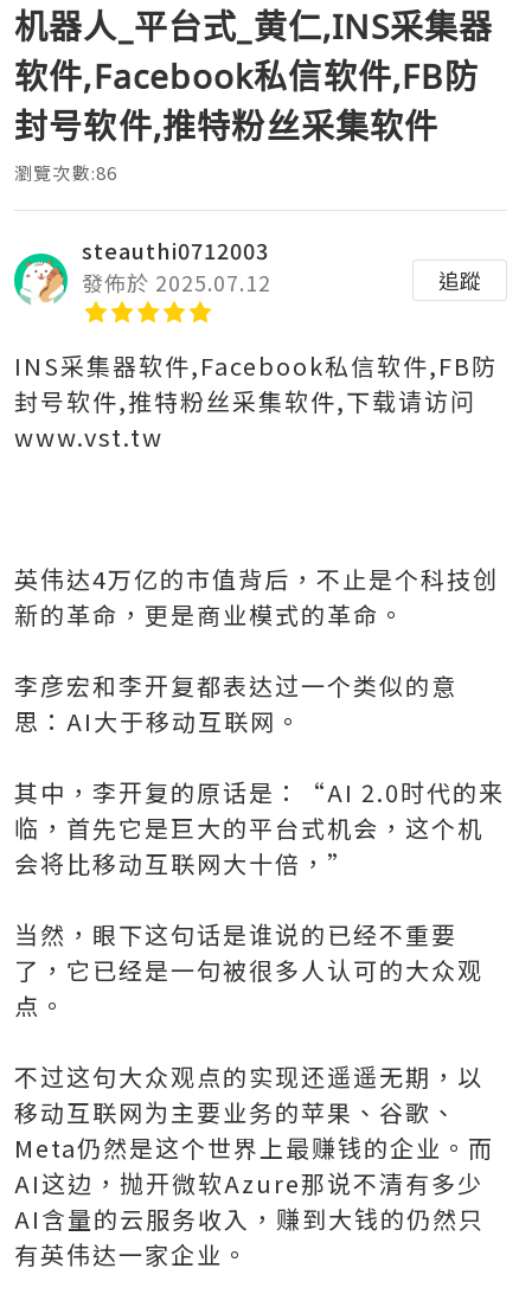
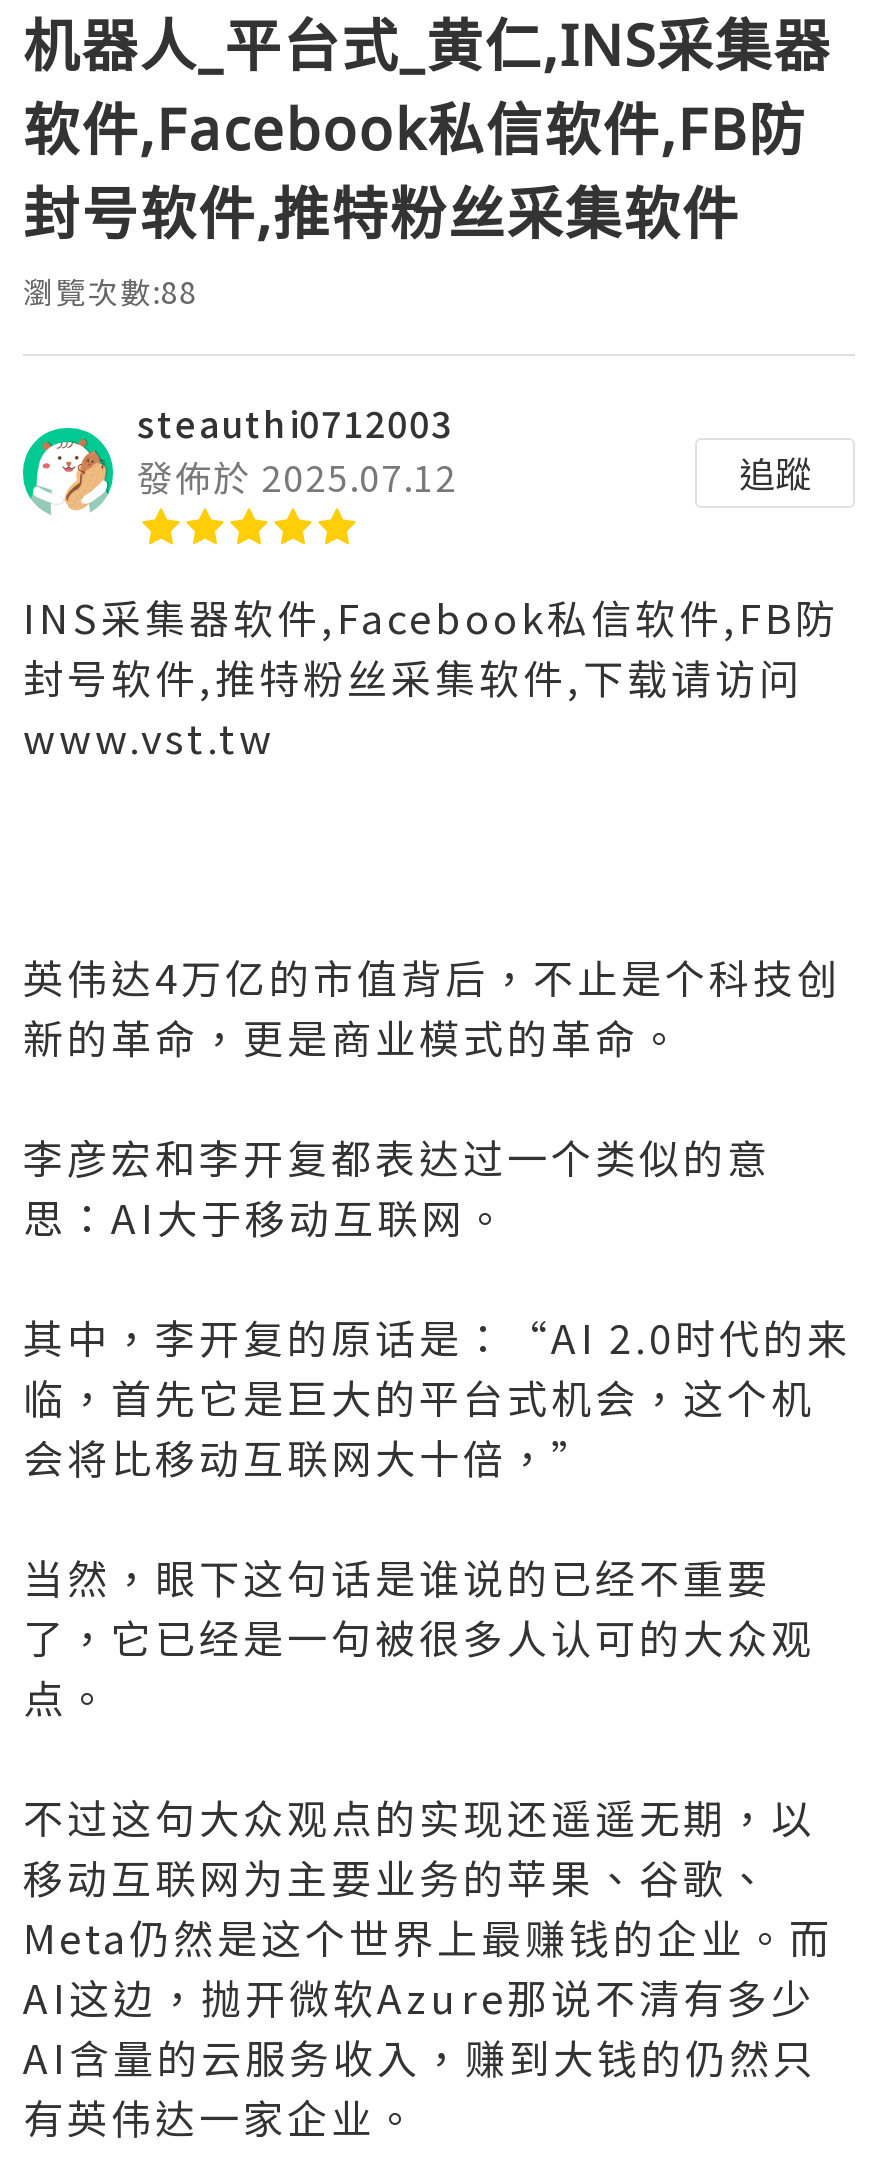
[14,160,118,185] 瀏覽次數:86 -> [23,270,198,312] 瀏覽次數:88

